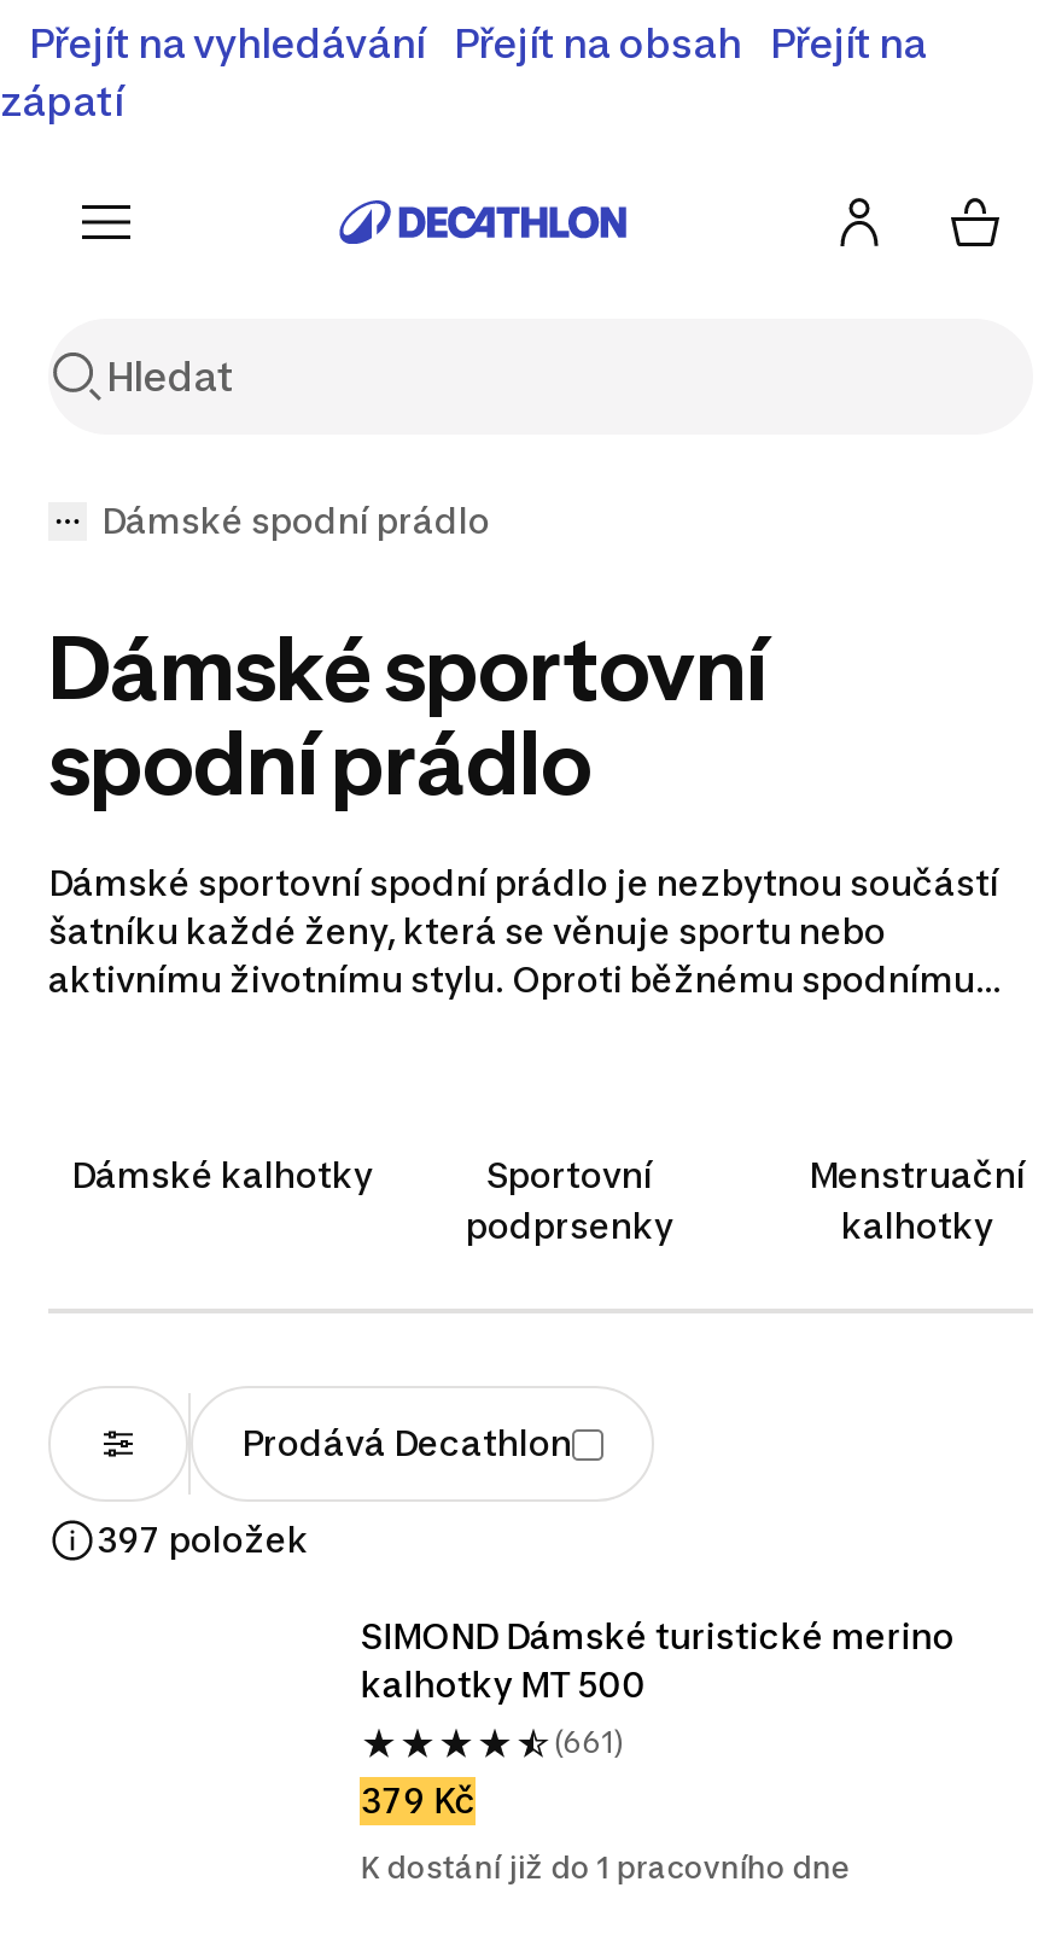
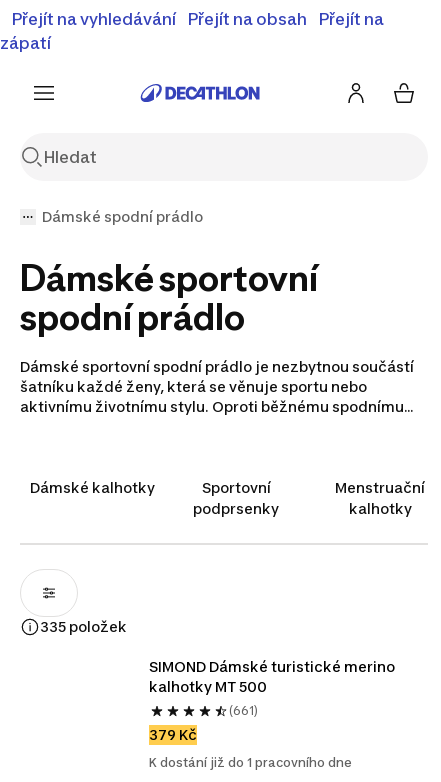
[97,1422,572,1560] Prodává Decathlon | 397 položek -> [40,618,127,635] 335 položek

